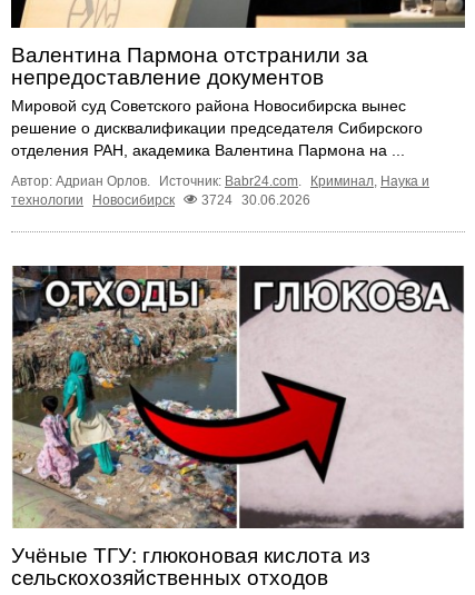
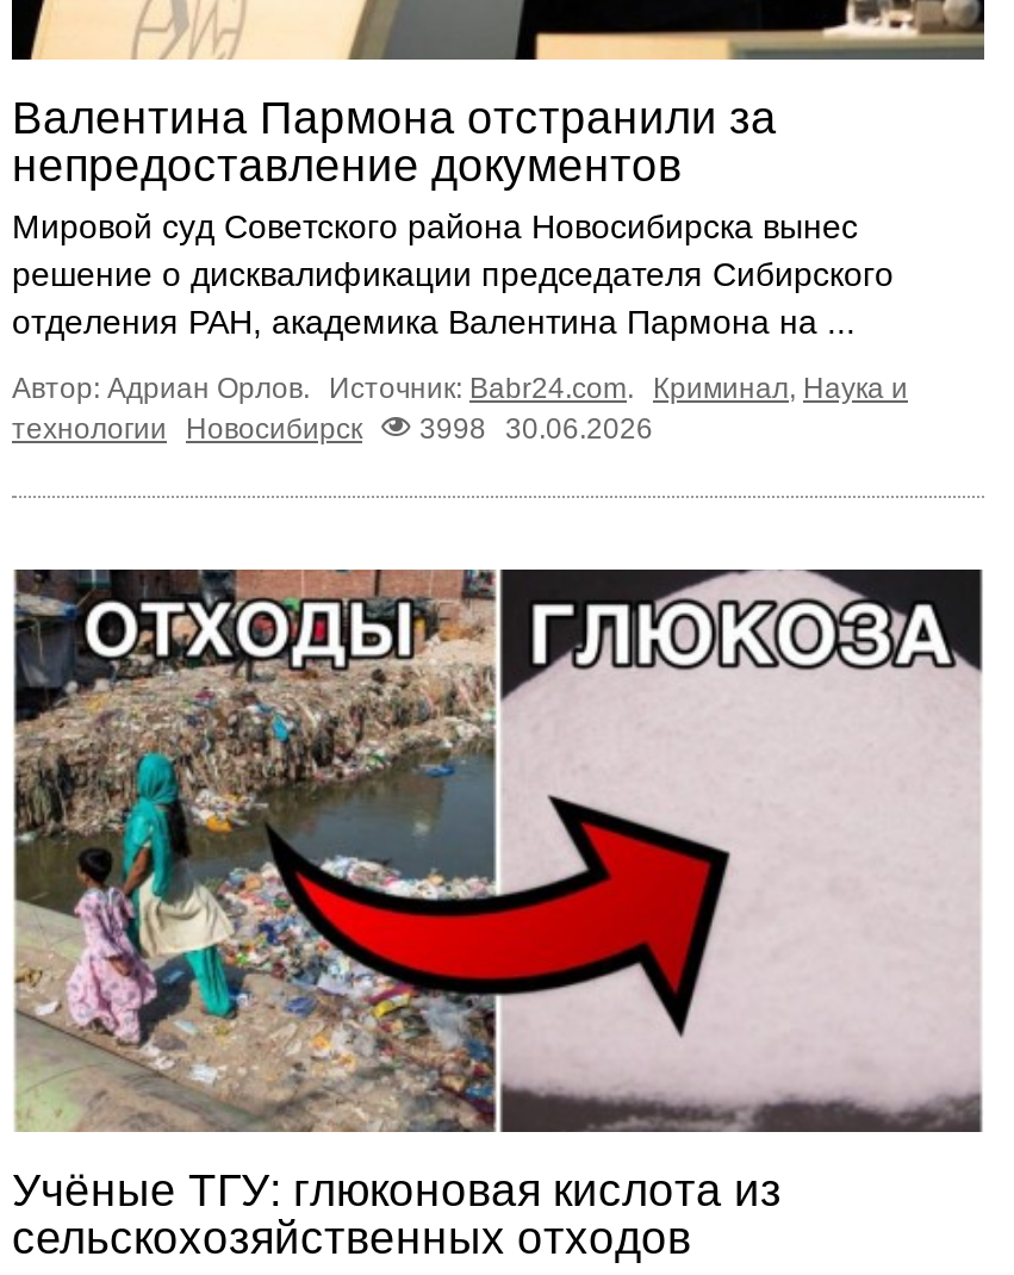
[11,192,310,208] технологии Новосибирск 3724 30.06.2026 -> [12,412,653,445] технологии Новосибирск 3998 30.06.2026

